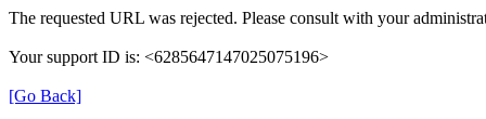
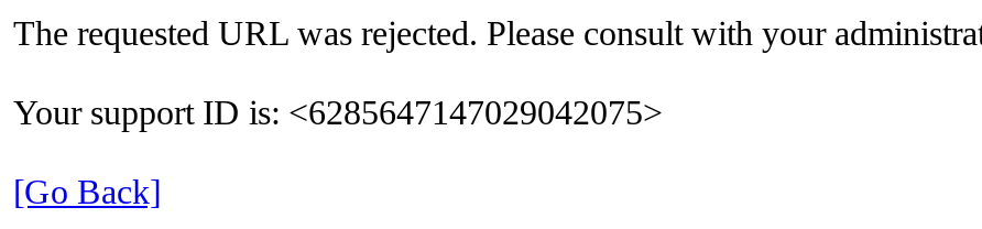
[9,48,329,66] Your support ID is: <6285647147025075196> -> [13,94,663,131] Your support ID is: <6285647147029042075>

